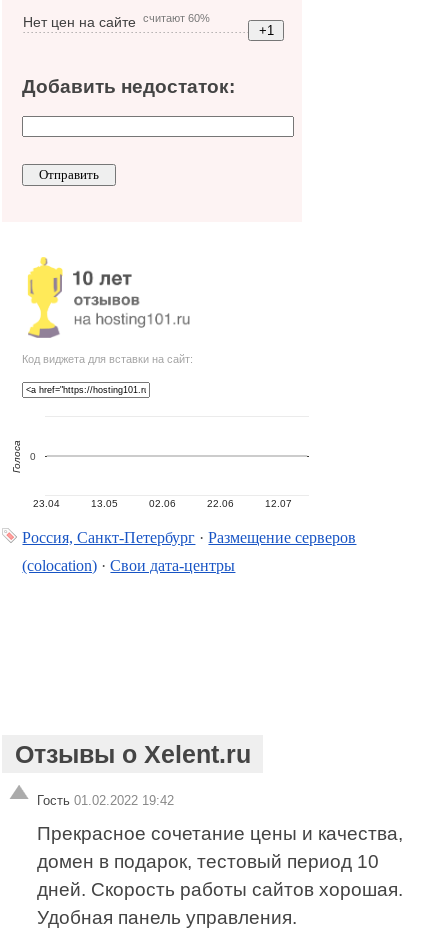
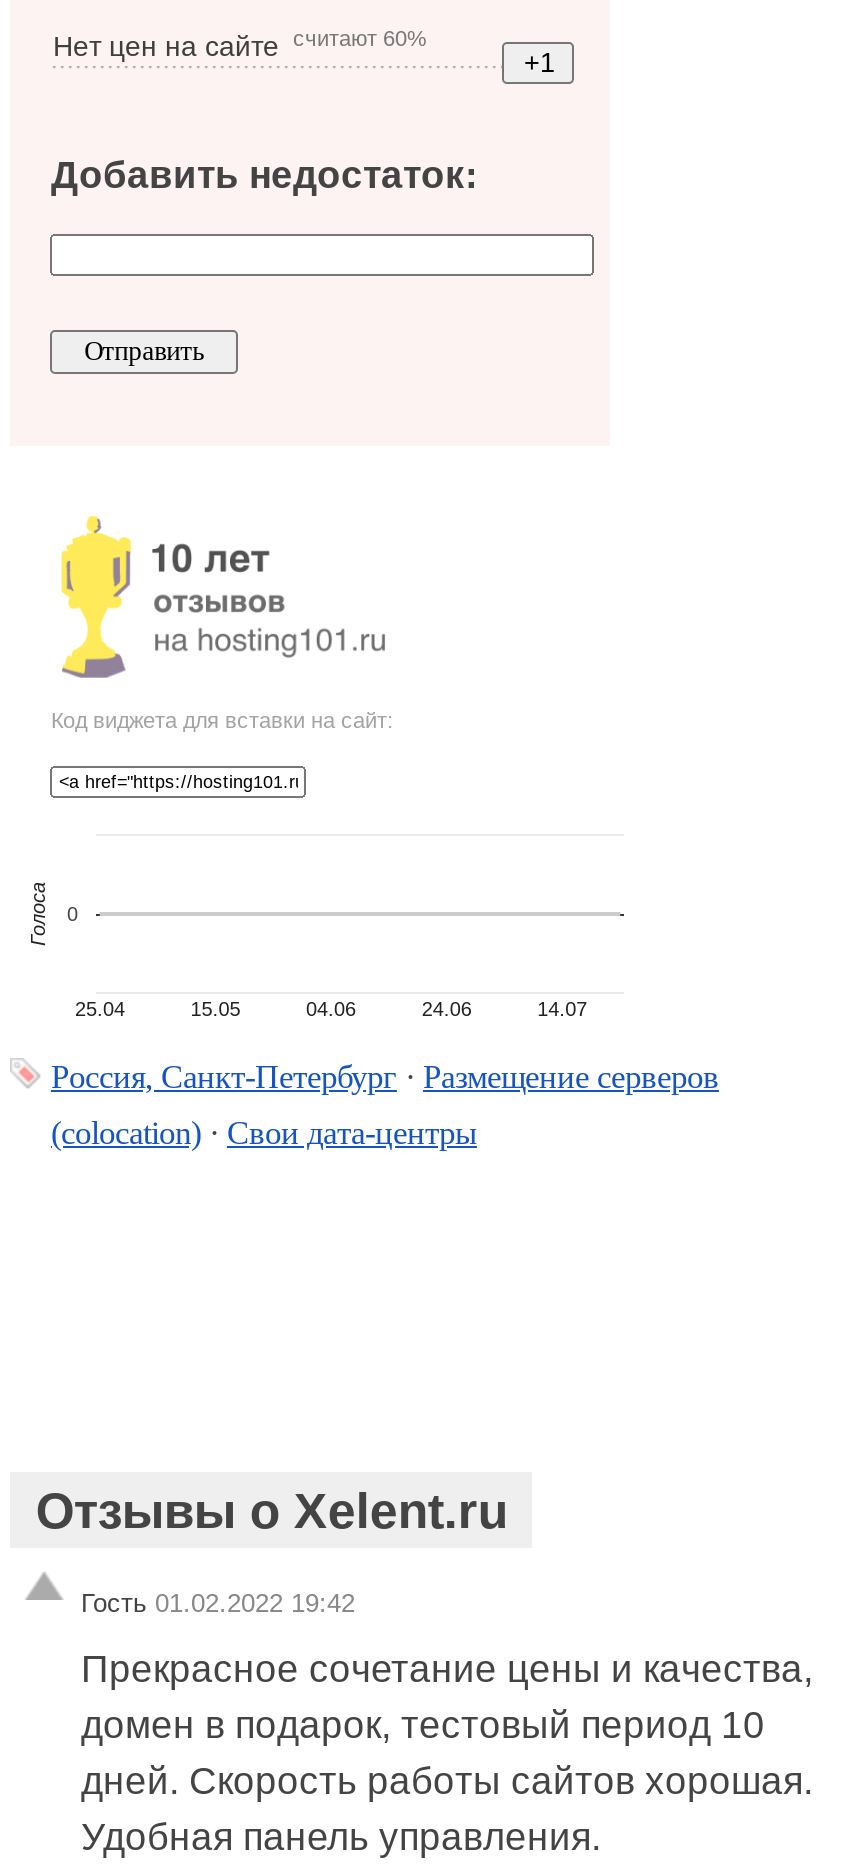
[34,498,61,509] 23.04 -> [76,998,126,1020] 25.04
[92,498,119,509] 13.05 -> [191,998,241,1020] 15.05
[149,498,176,509] 02.06 -> [307,998,357,1020] 04.06
[207,498,234,509] 22.06 -> [423,998,473,1020] 24.06
[265,498,292,509] 12.07 -> [538,998,588,1020] 14.07

